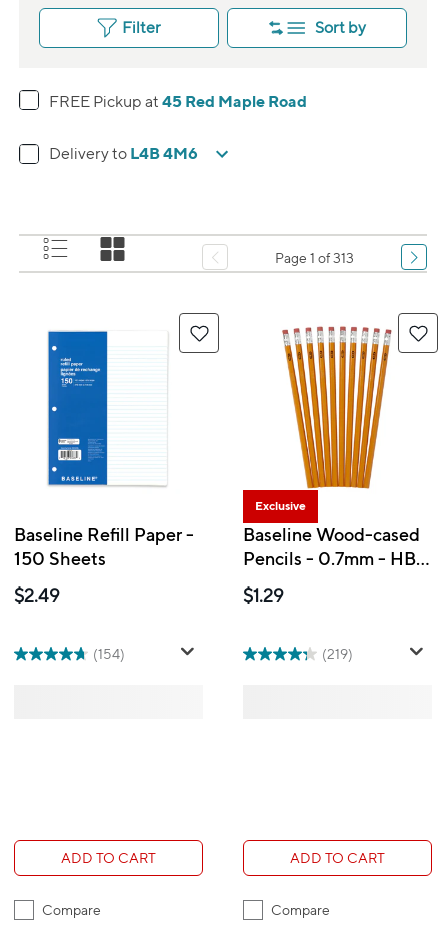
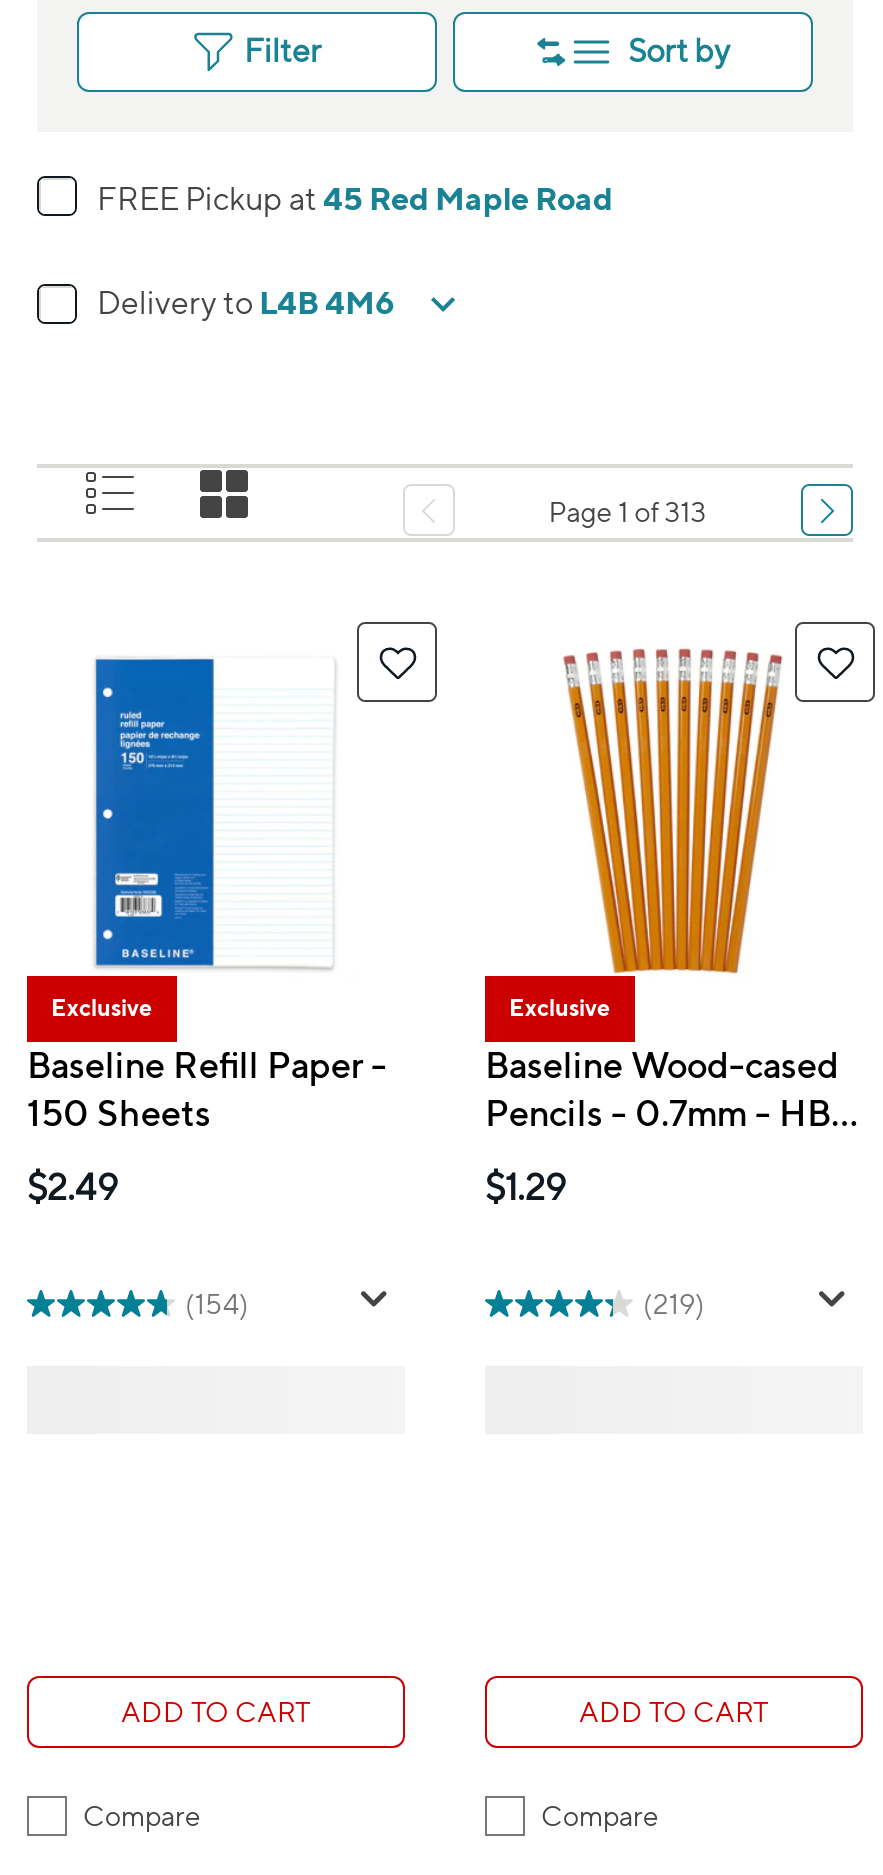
none -> [51,994,153,1022] Exclusive

